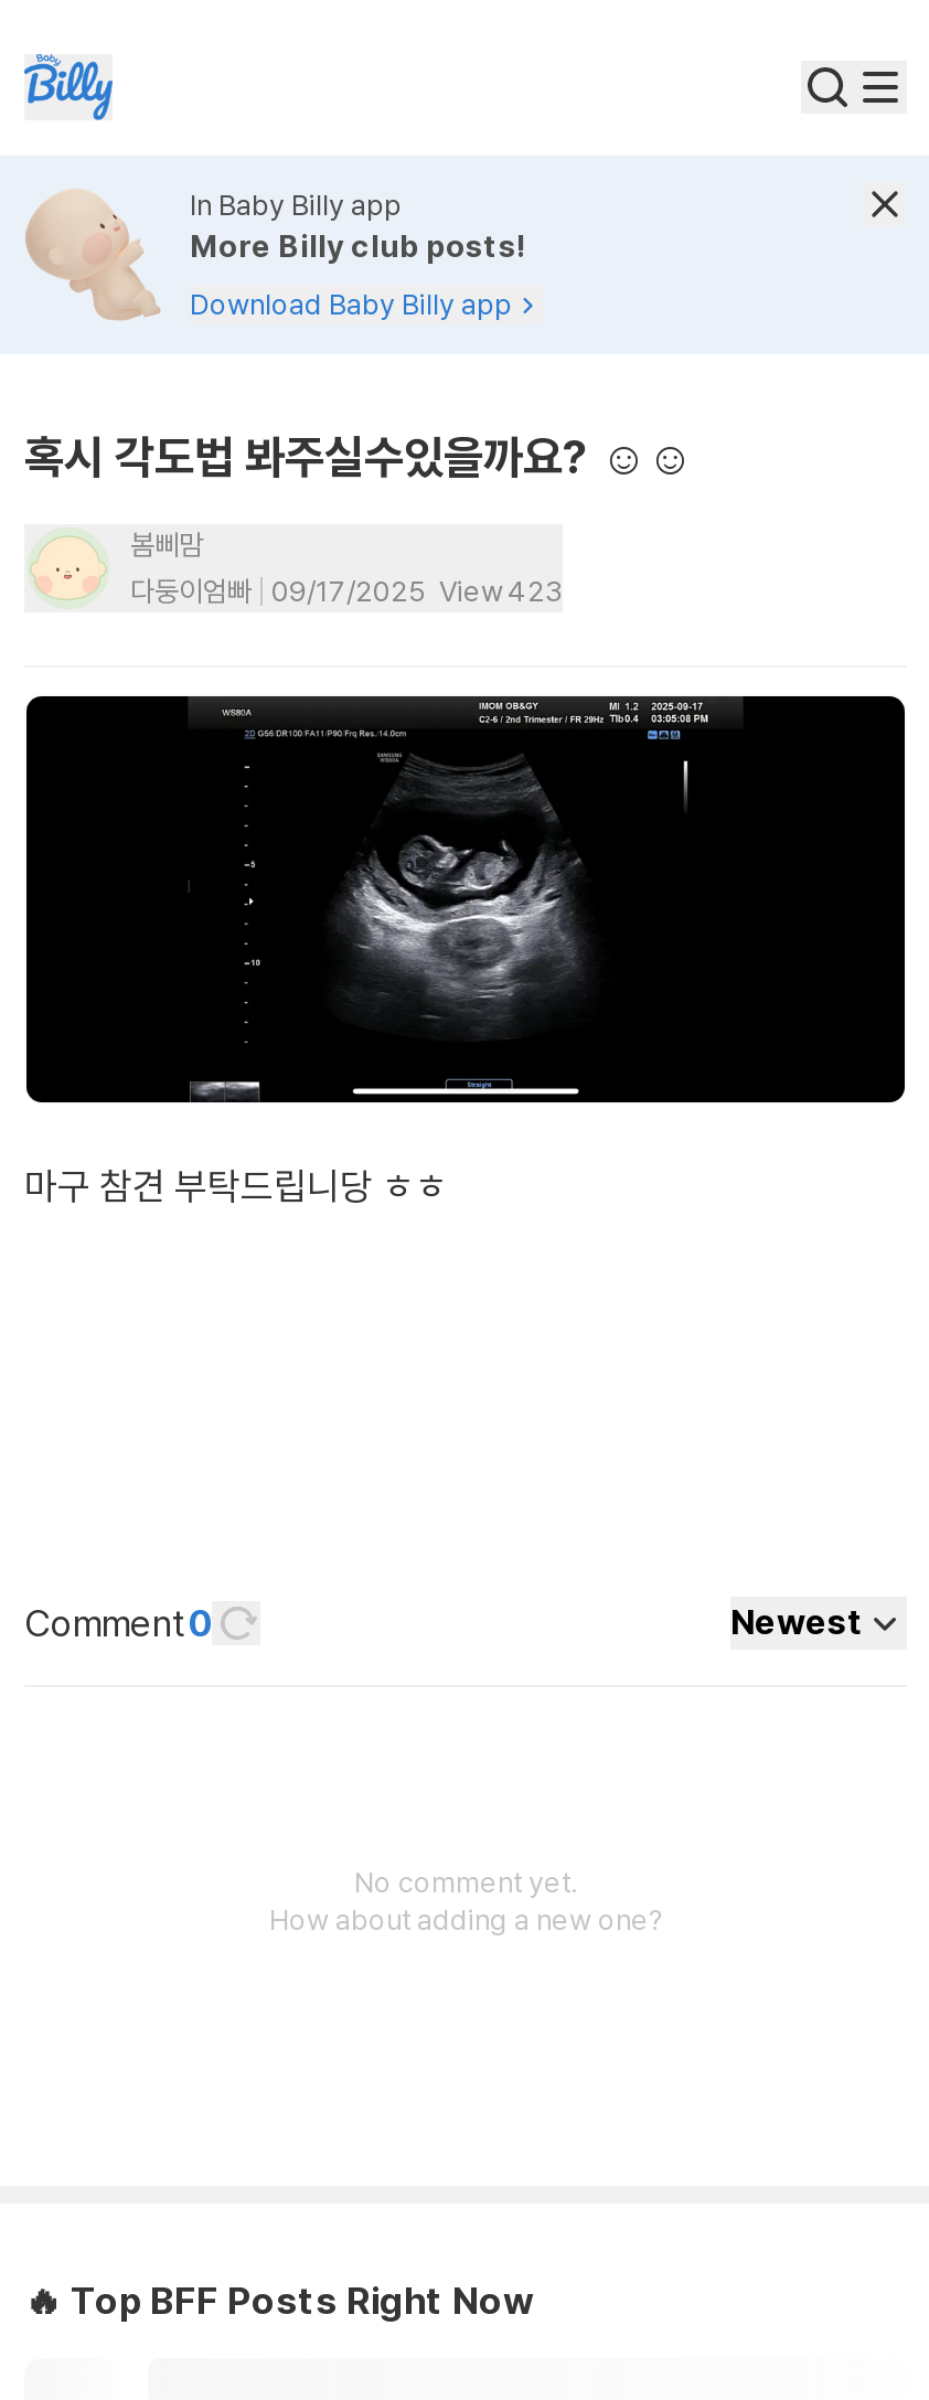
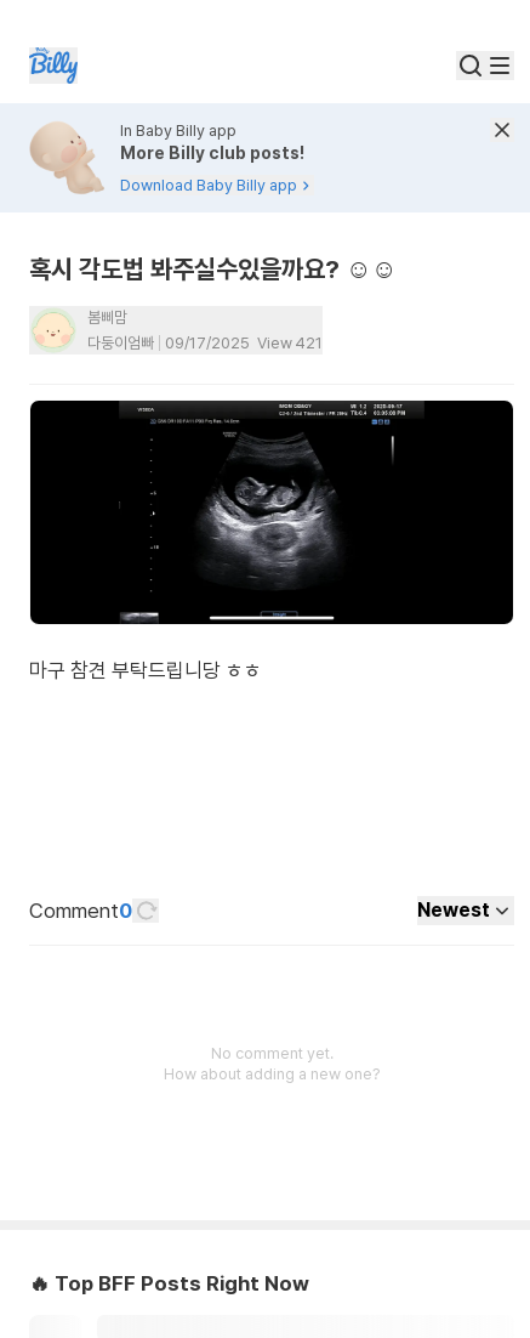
[130,575,563,608] 다둥이엄빠 09/17/2025 View 423 -> [87,334,323,352] 다둥이엄빠 09/17/2025 View 421

